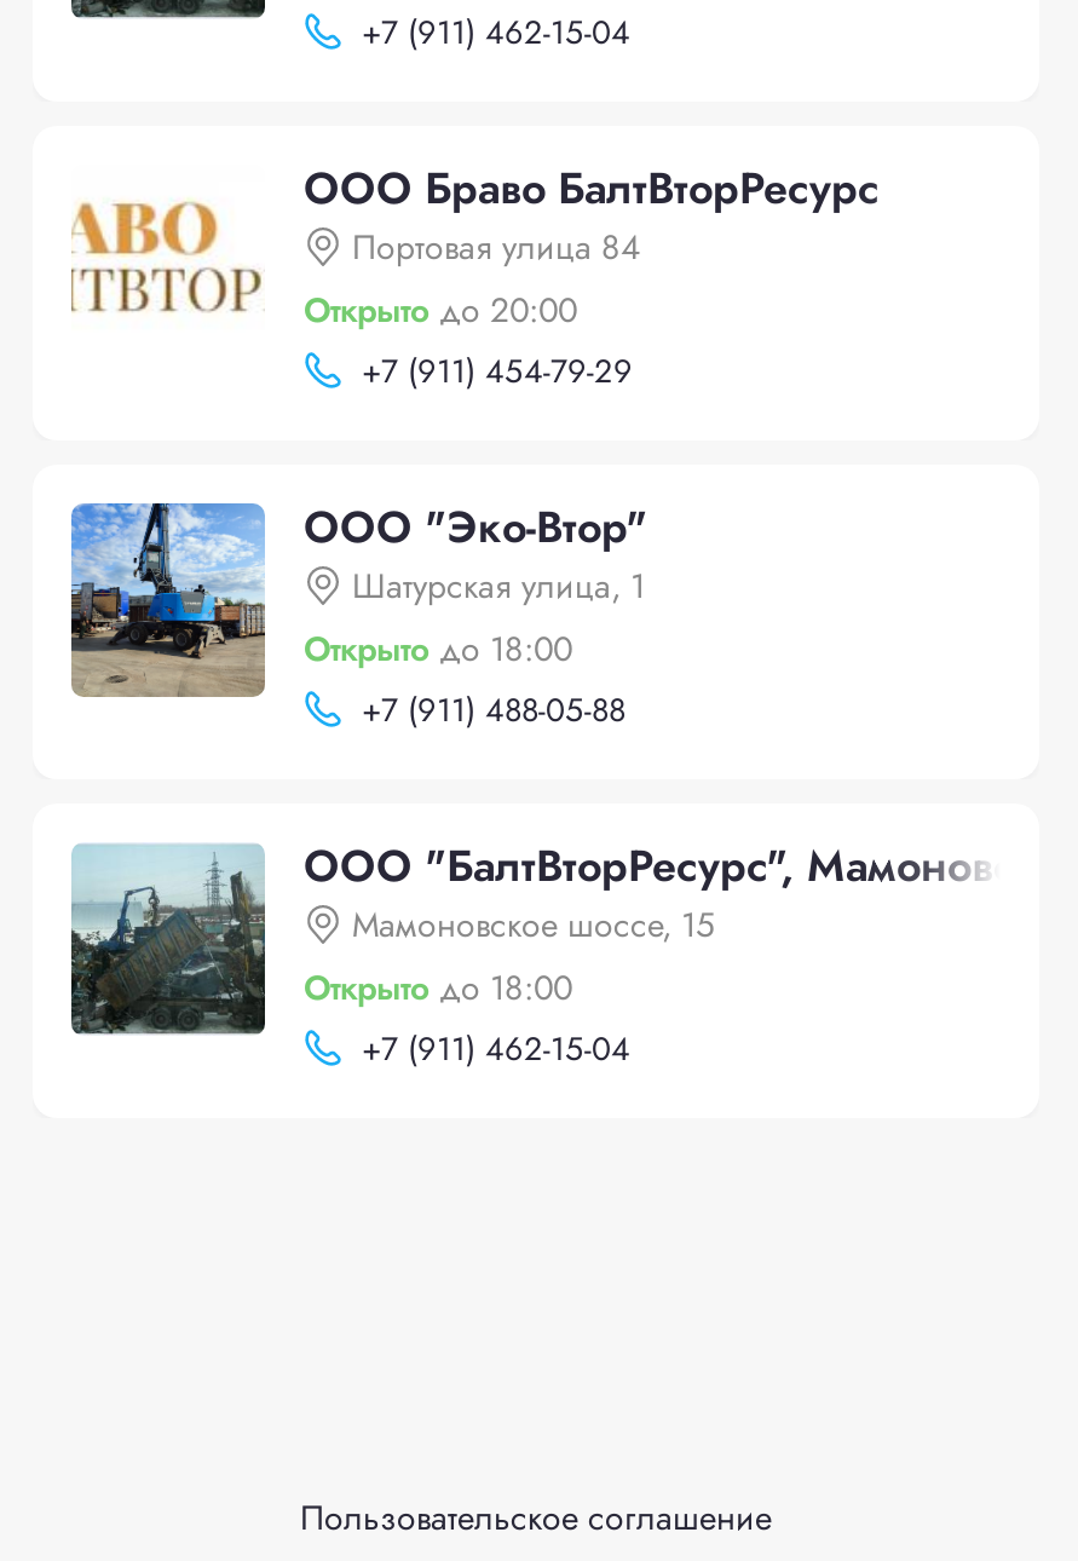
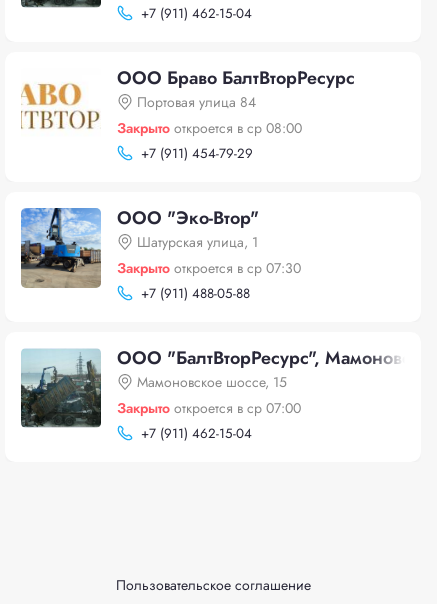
[304,286,577,334] Открыто до 20:00 -> [117,118,302,138] Закрыто откроется в ср 08:00
[304,624,572,673] Открыто до 18:00 -> [117,258,301,278] Закрыто откроется в ср 07:30
[304,963,572,1012] Открыто до 18:00 -> [117,398,301,418] Закрыто откроется в ср 07:00

